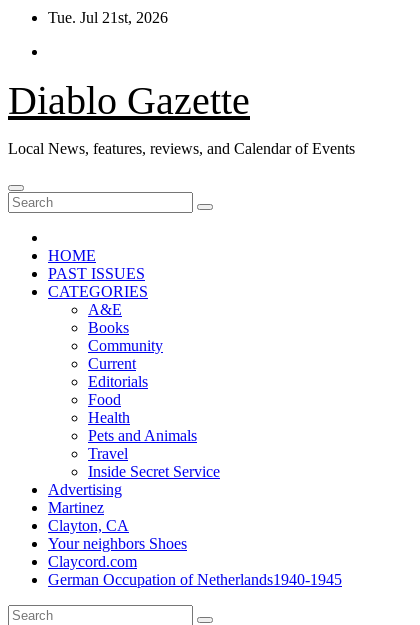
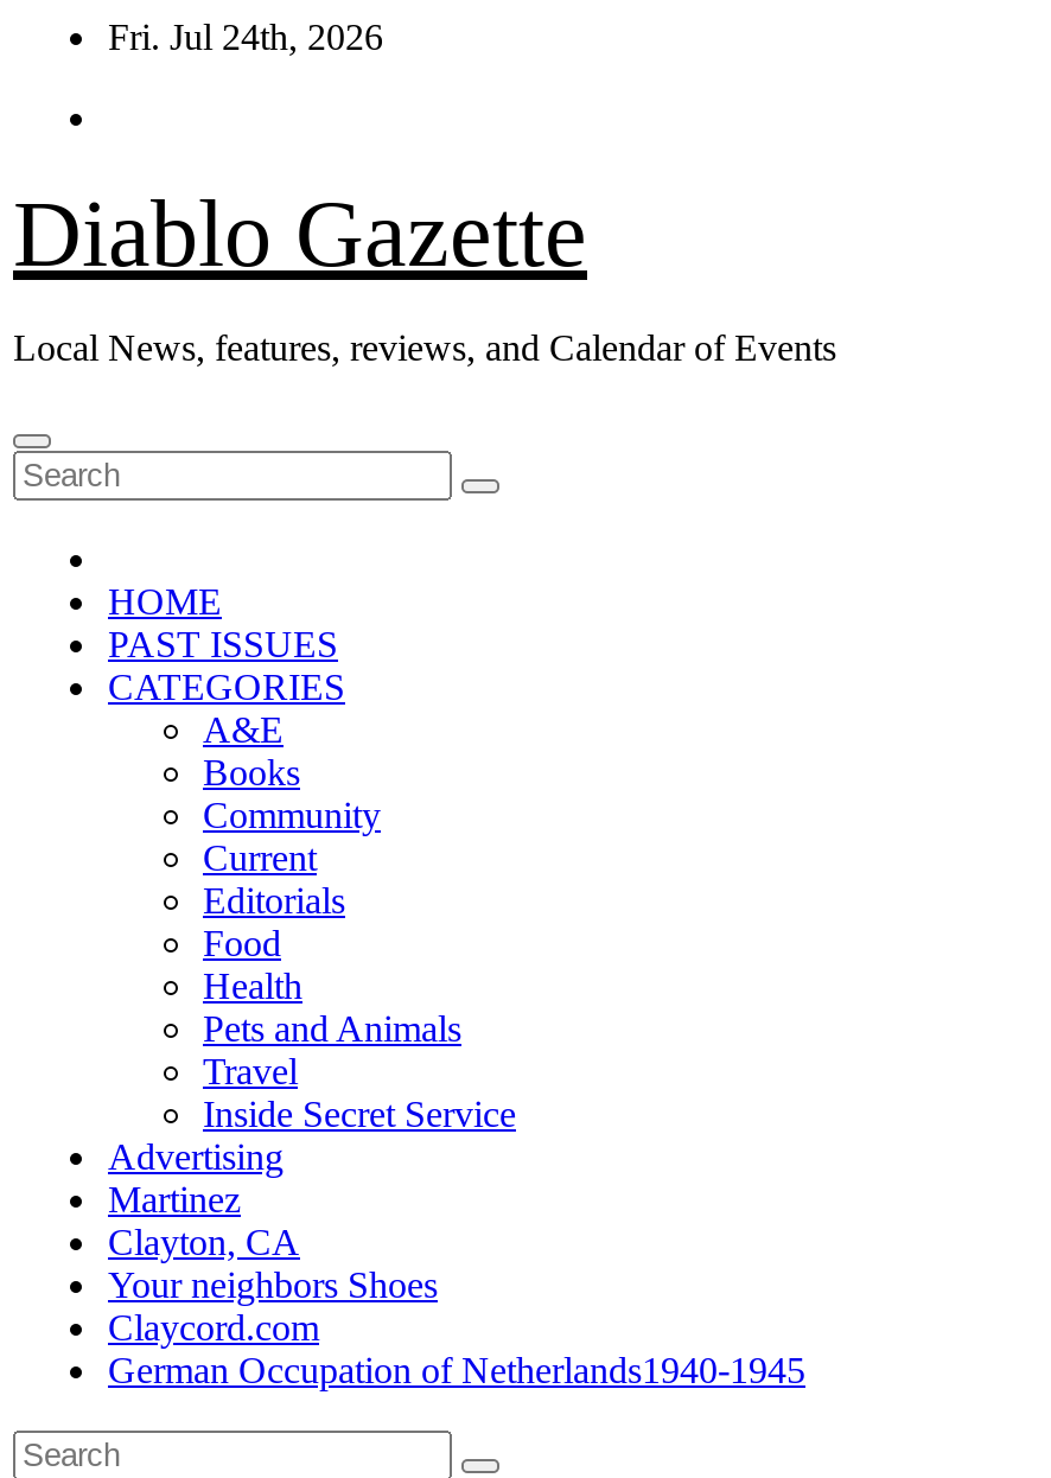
[48,9,168,26] Tue. Jul 21st, 2026 -> [108,17,383,57] Fri. Jul 24th, 2026

